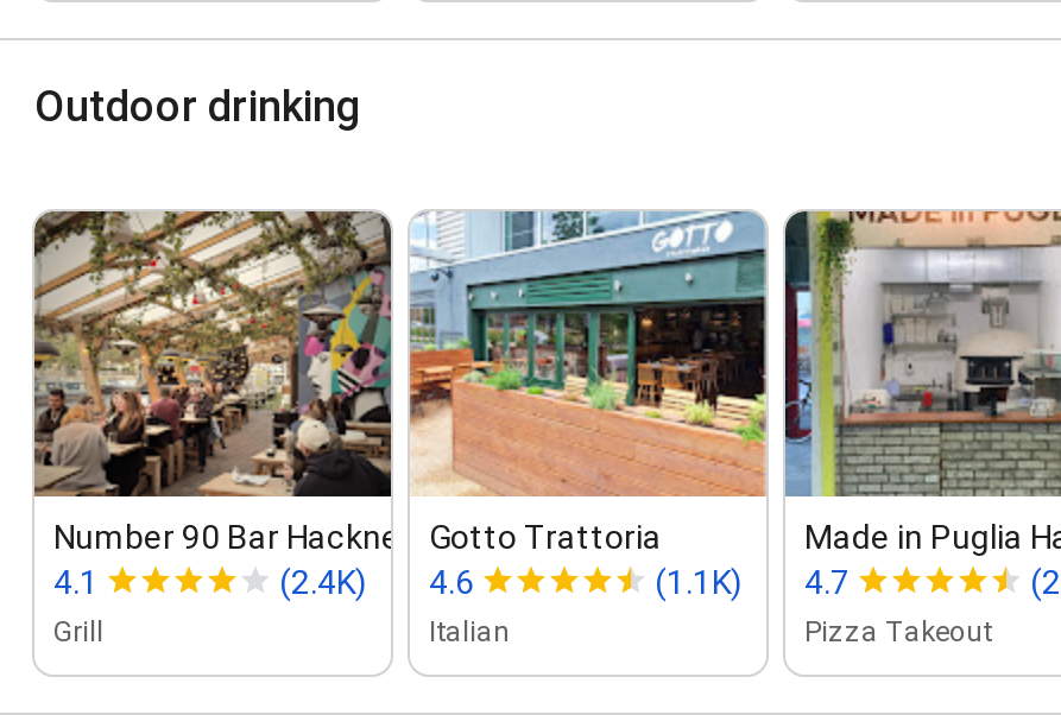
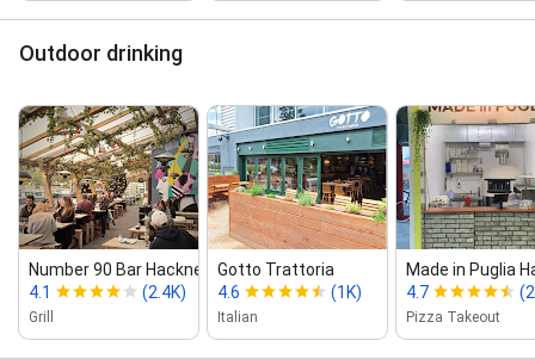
[655,562,743,600] (1.1K) -> [331,282,362,301] (1K)

